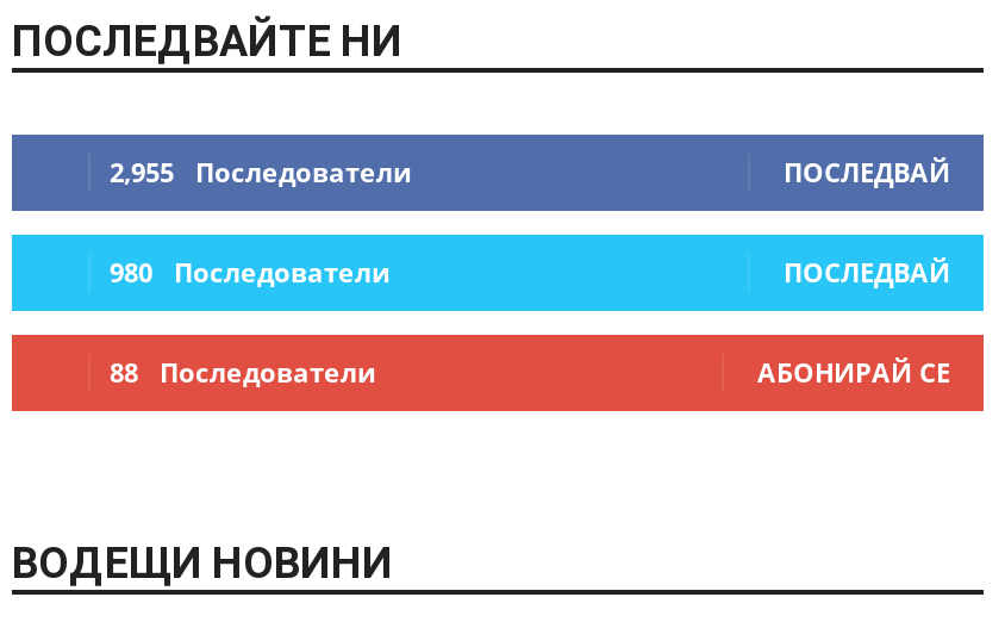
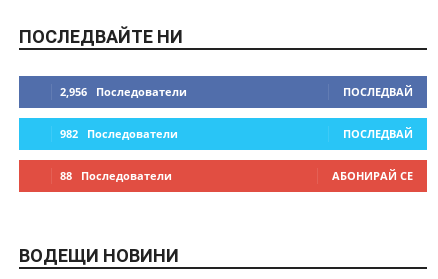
[110,154,412,189] 2,955 Последователи -> [60,84,187,99] 2,956 Последователи
[110,254,391,290] 980 Последователи -> [60,126,178,141] 982 Последователи

